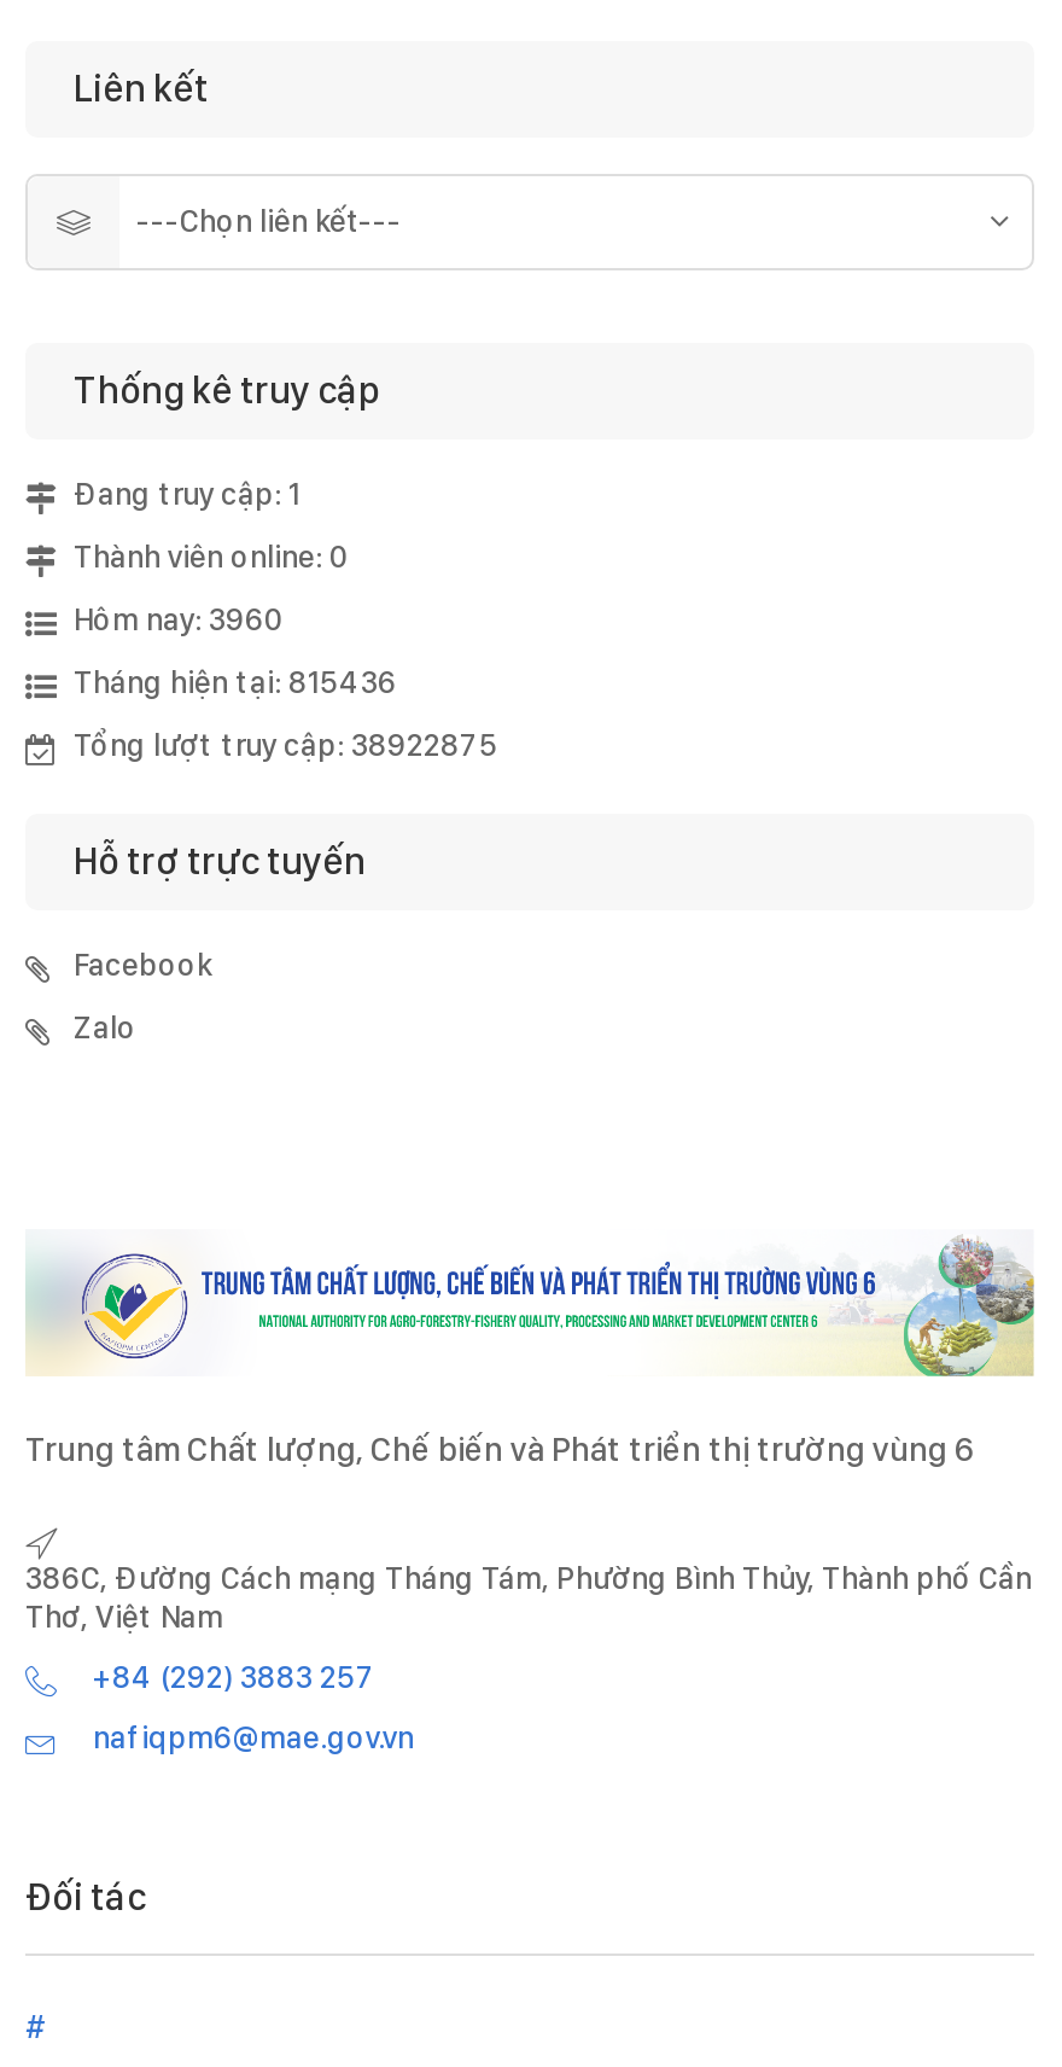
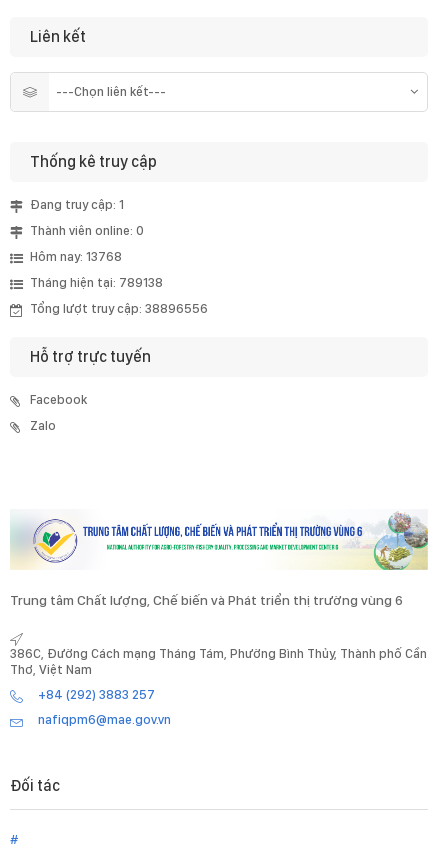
[74,600,284,637] Hôm nay: 3960 -> [30,249,122,264] Hôm nay: 13768
[74,663,397,699] Tháng hiện tại: 815436 -> [30,275,163,290] Tháng hiện tại: 789138
[74,726,498,762] Tổng lượt truy cập: 38922875 -> [30,301,208,316] Tổng lượt truy cập: 38896556

